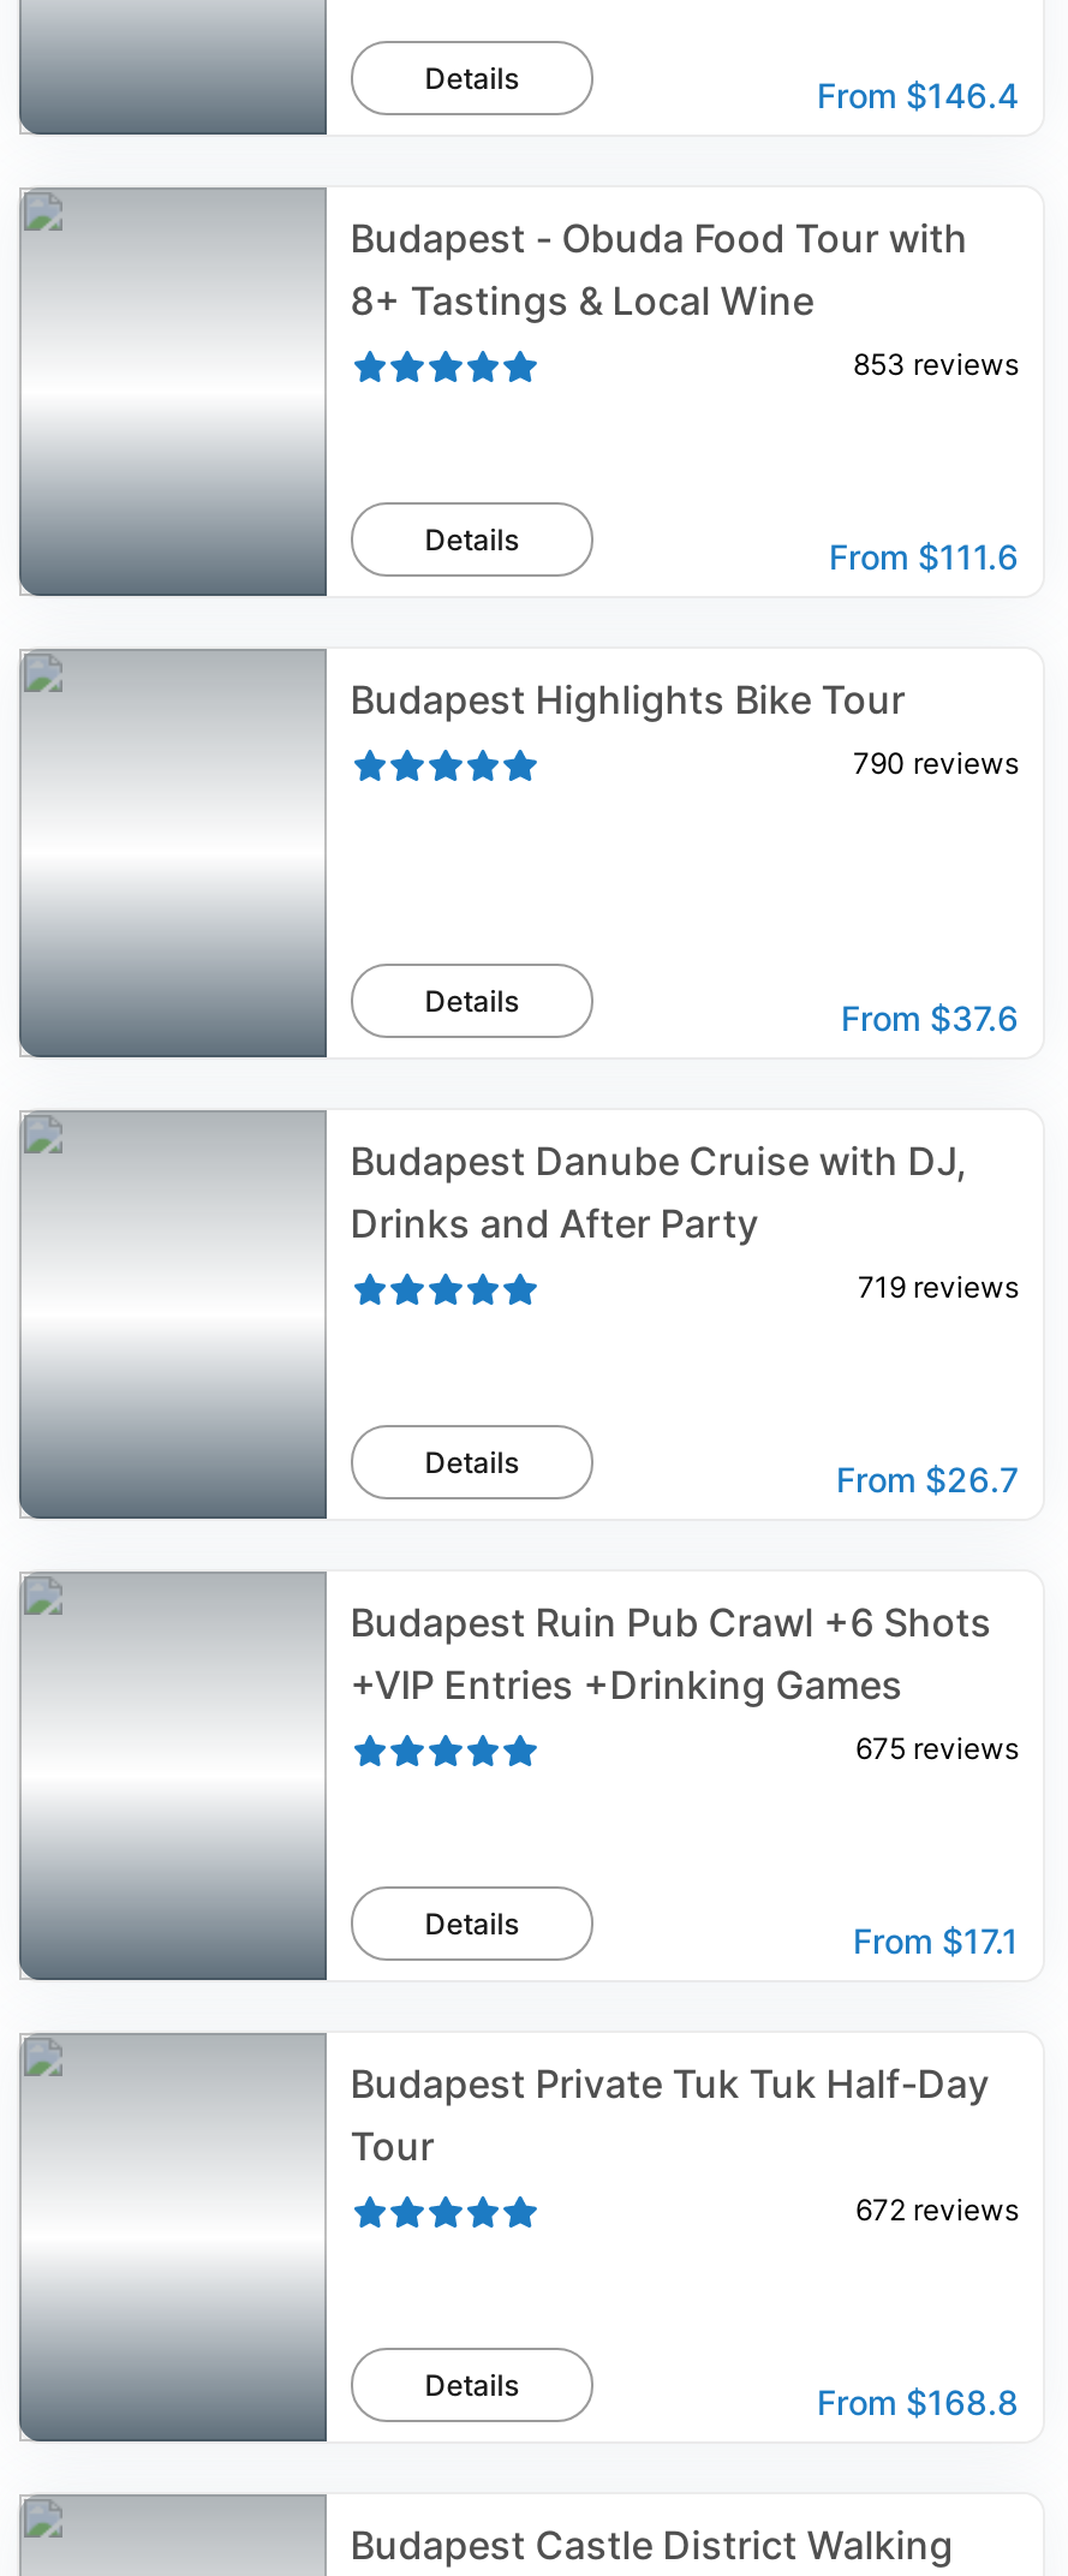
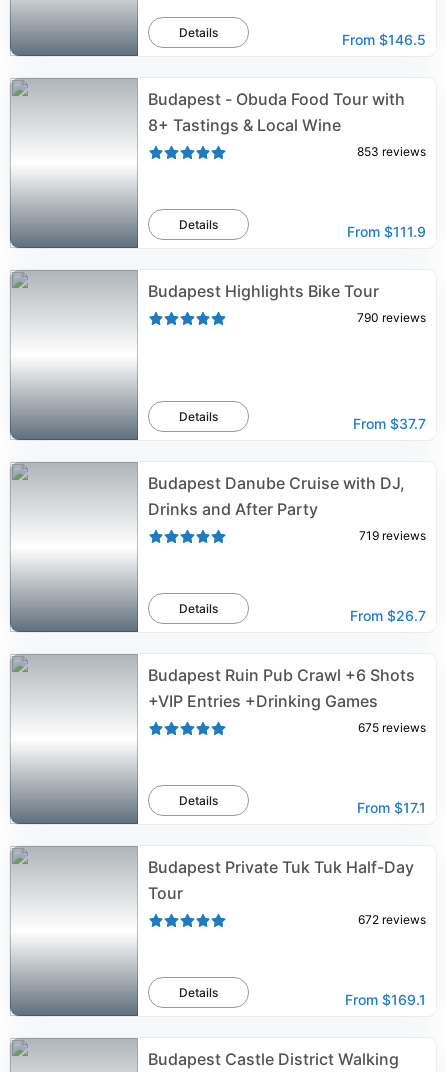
[817,74,1019,115] From $146.4 -> [342,31,426,48] From $146.5
[829,536,1019,577] From $111.6 -> [347,223,426,240] From $111.9
[841,997,1019,1038] From $37.6 -> [353,415,426,432] From $37.7
[817,2381,1019,2422] From $168.8 -> [345,991,426,1008] From $169.1

